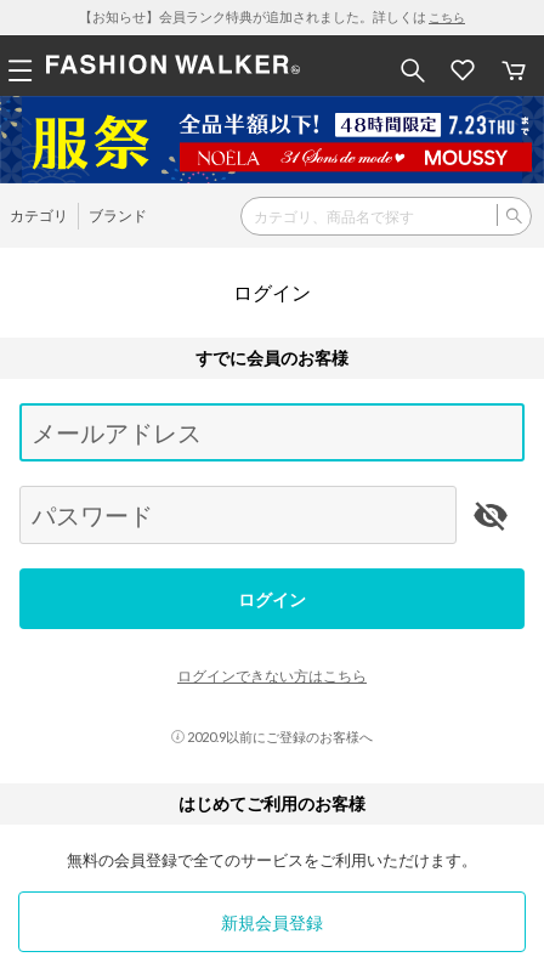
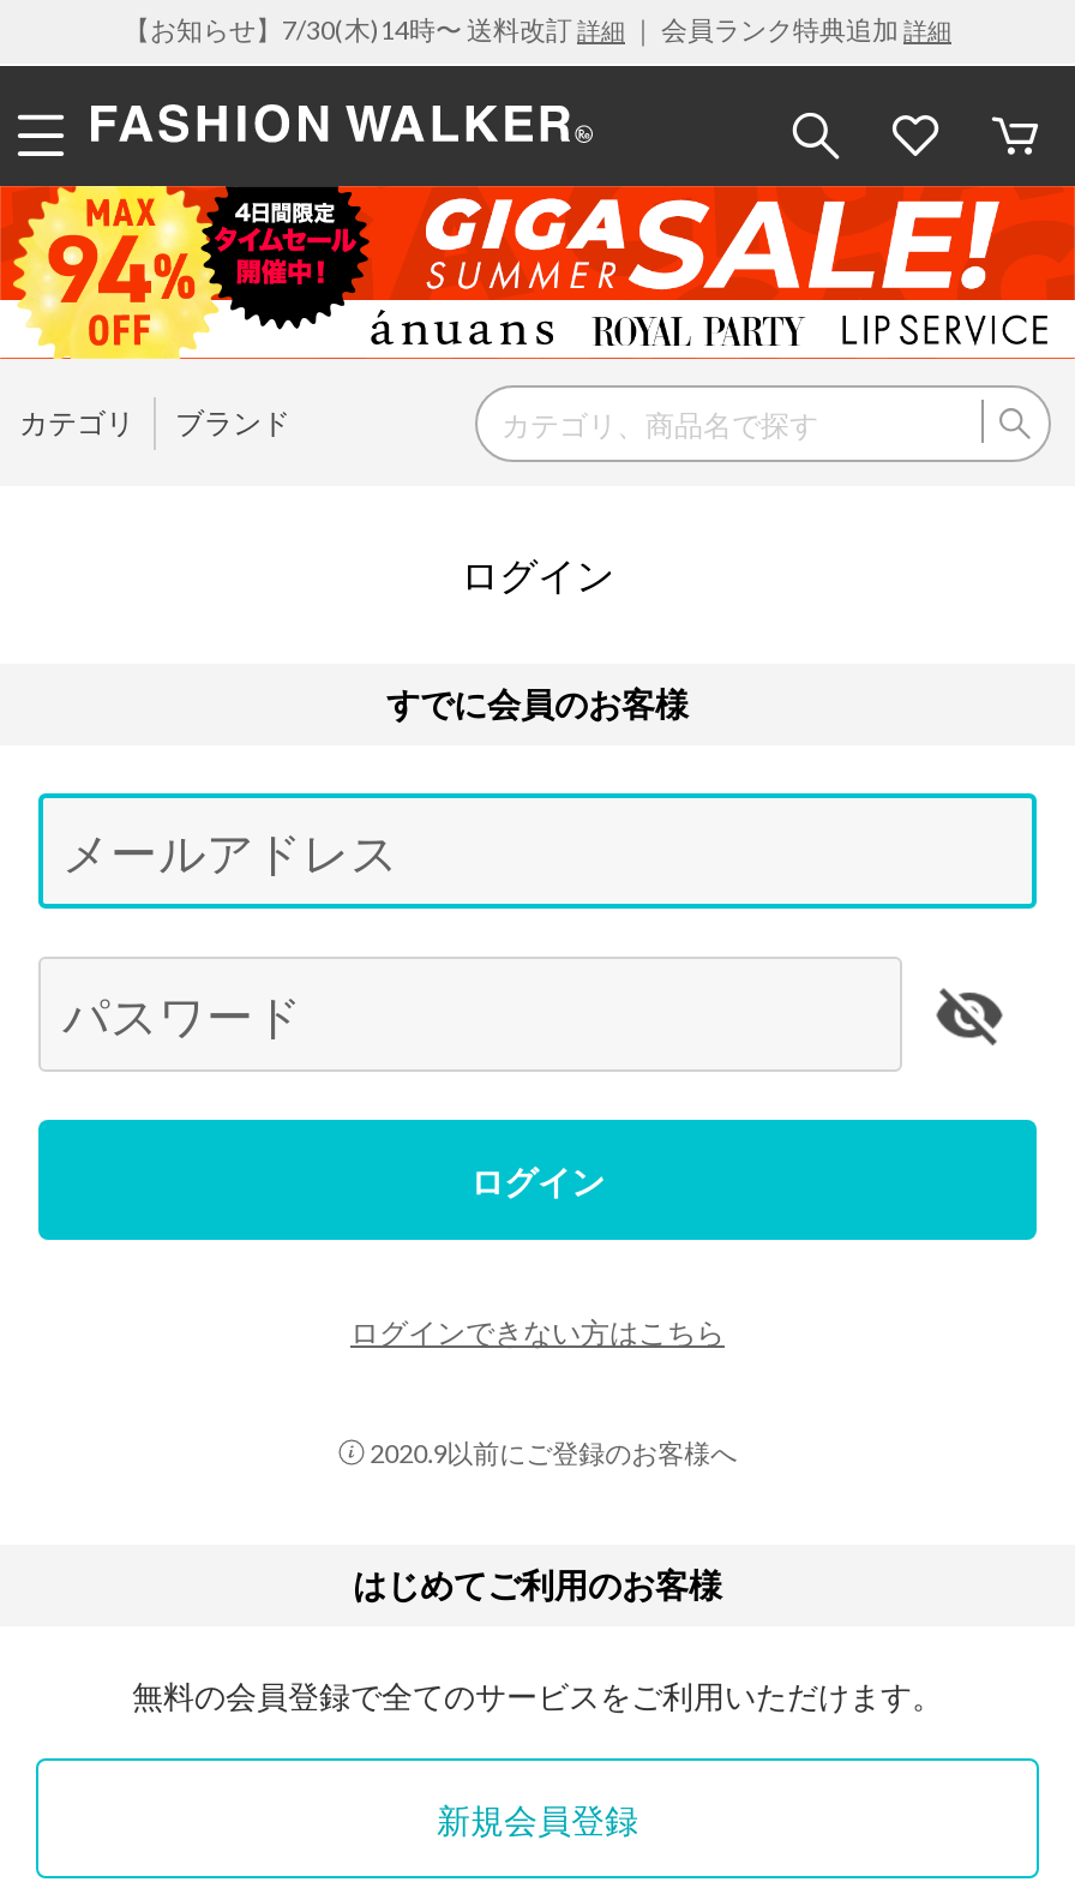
[79,9,465,24] 【お知らせ】会員ランク特典が追加されました。詳しくはこちら -> [124,13,951,44] 【お知らせ】7/30(木)14時〜 送料改訂詳細｜ 会員ランク特典追加詳細
[4,96,540,185] [image] -> [7,184,1068,361] [image]

